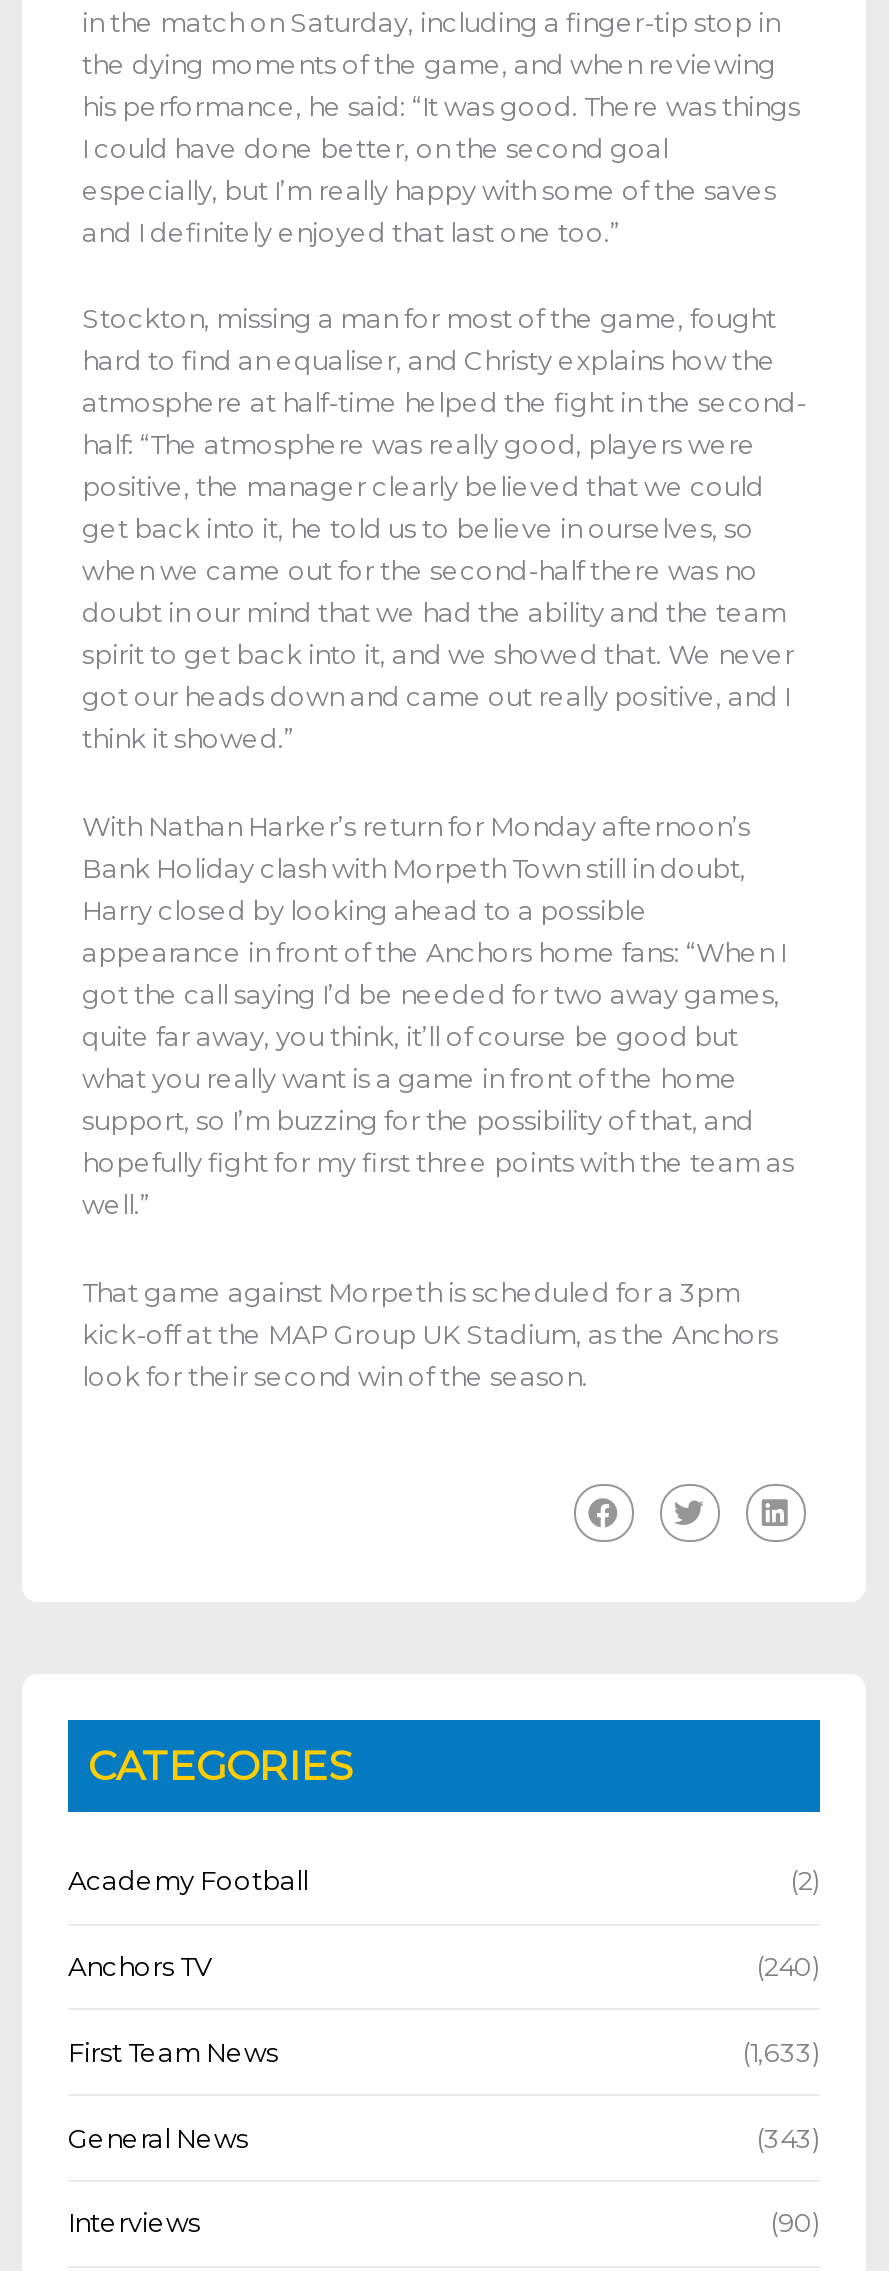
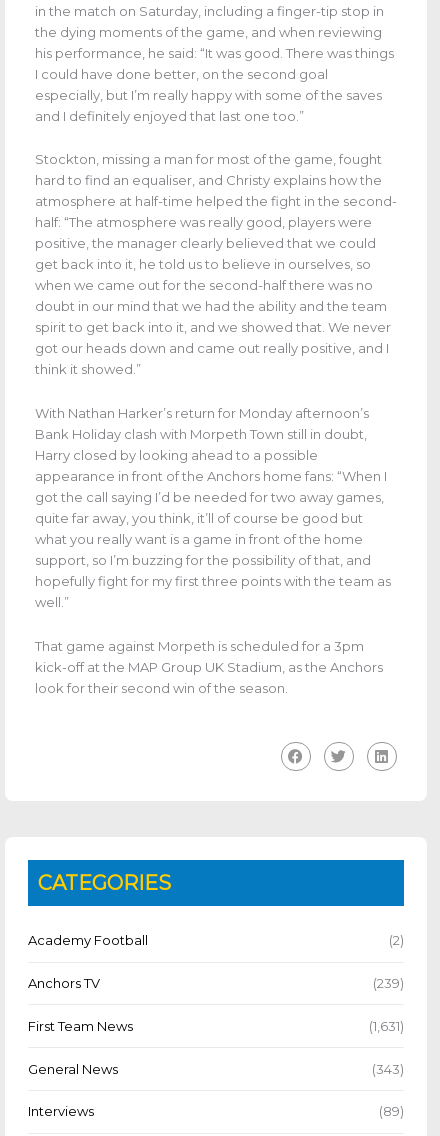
[756,1950,820,1982] (240) -> [373,975,404,991] (239)
[742,2036,820,2068] (1,633) -> [369,1018,404,1034] (1,631)
[770,2207,820,2239] (90) -> [379,1103,404,1119] (89)

